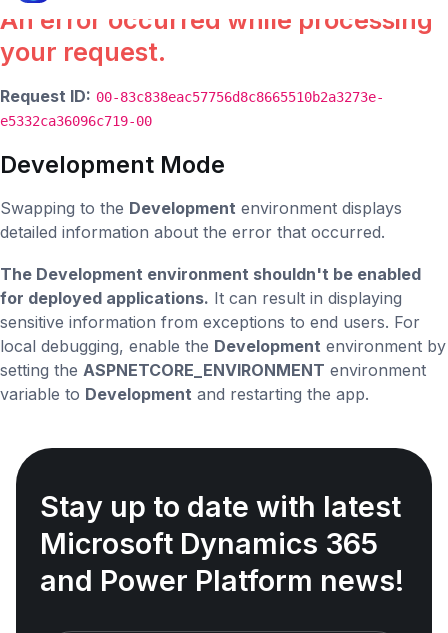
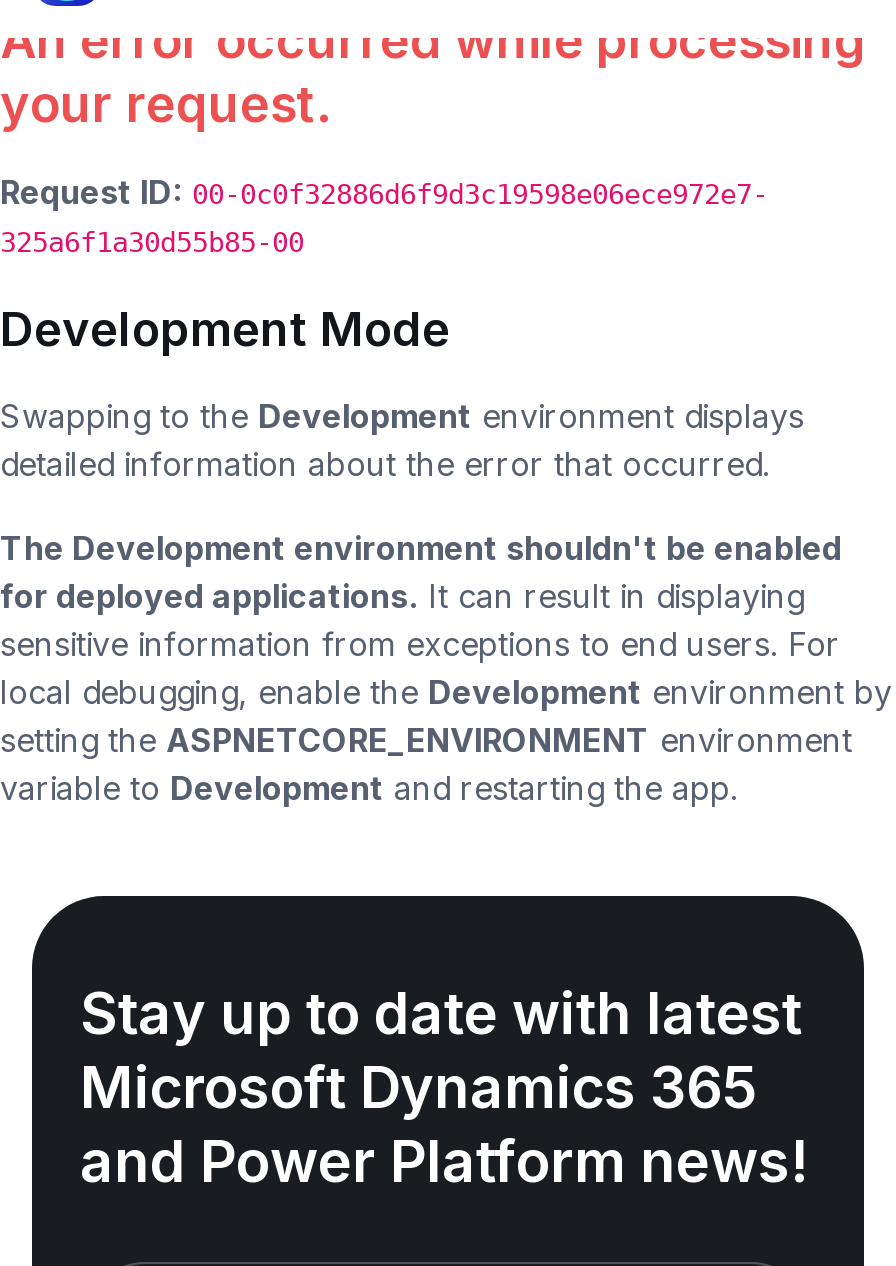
[0,86,384,129] Request ID: 00-83c838eac57756d8c8665510b2a3273e- | e5332ca36096c719-00 -> [0,172,768,258] Request ID: 00-0c0f32886d6f9d3c19598e06ece972e7- | 325a6f1a30d55b85-00

